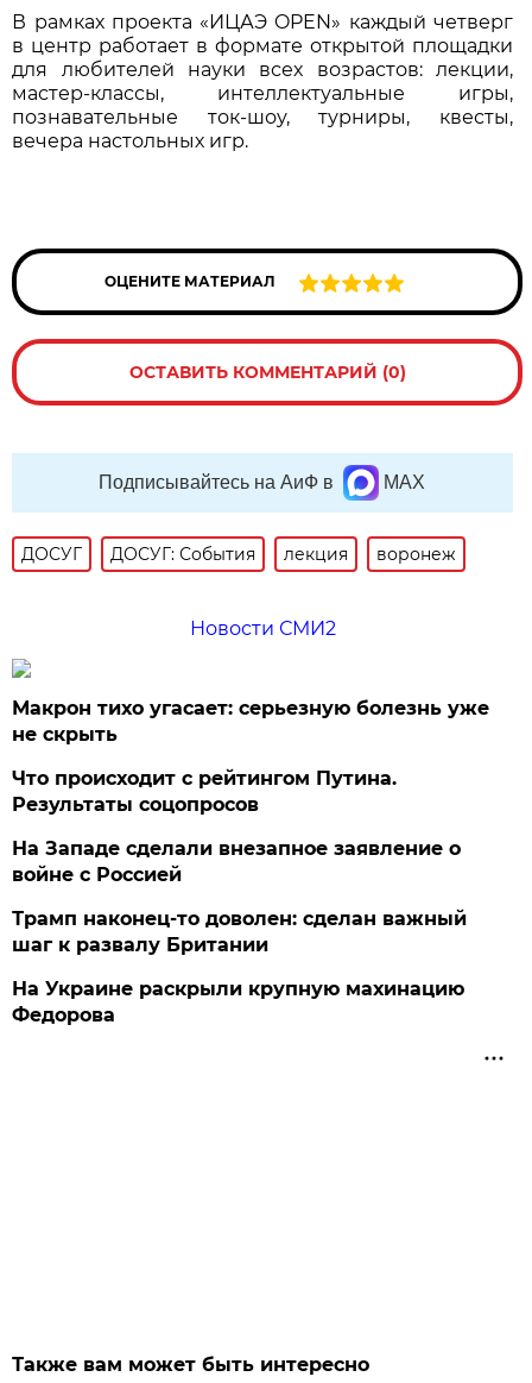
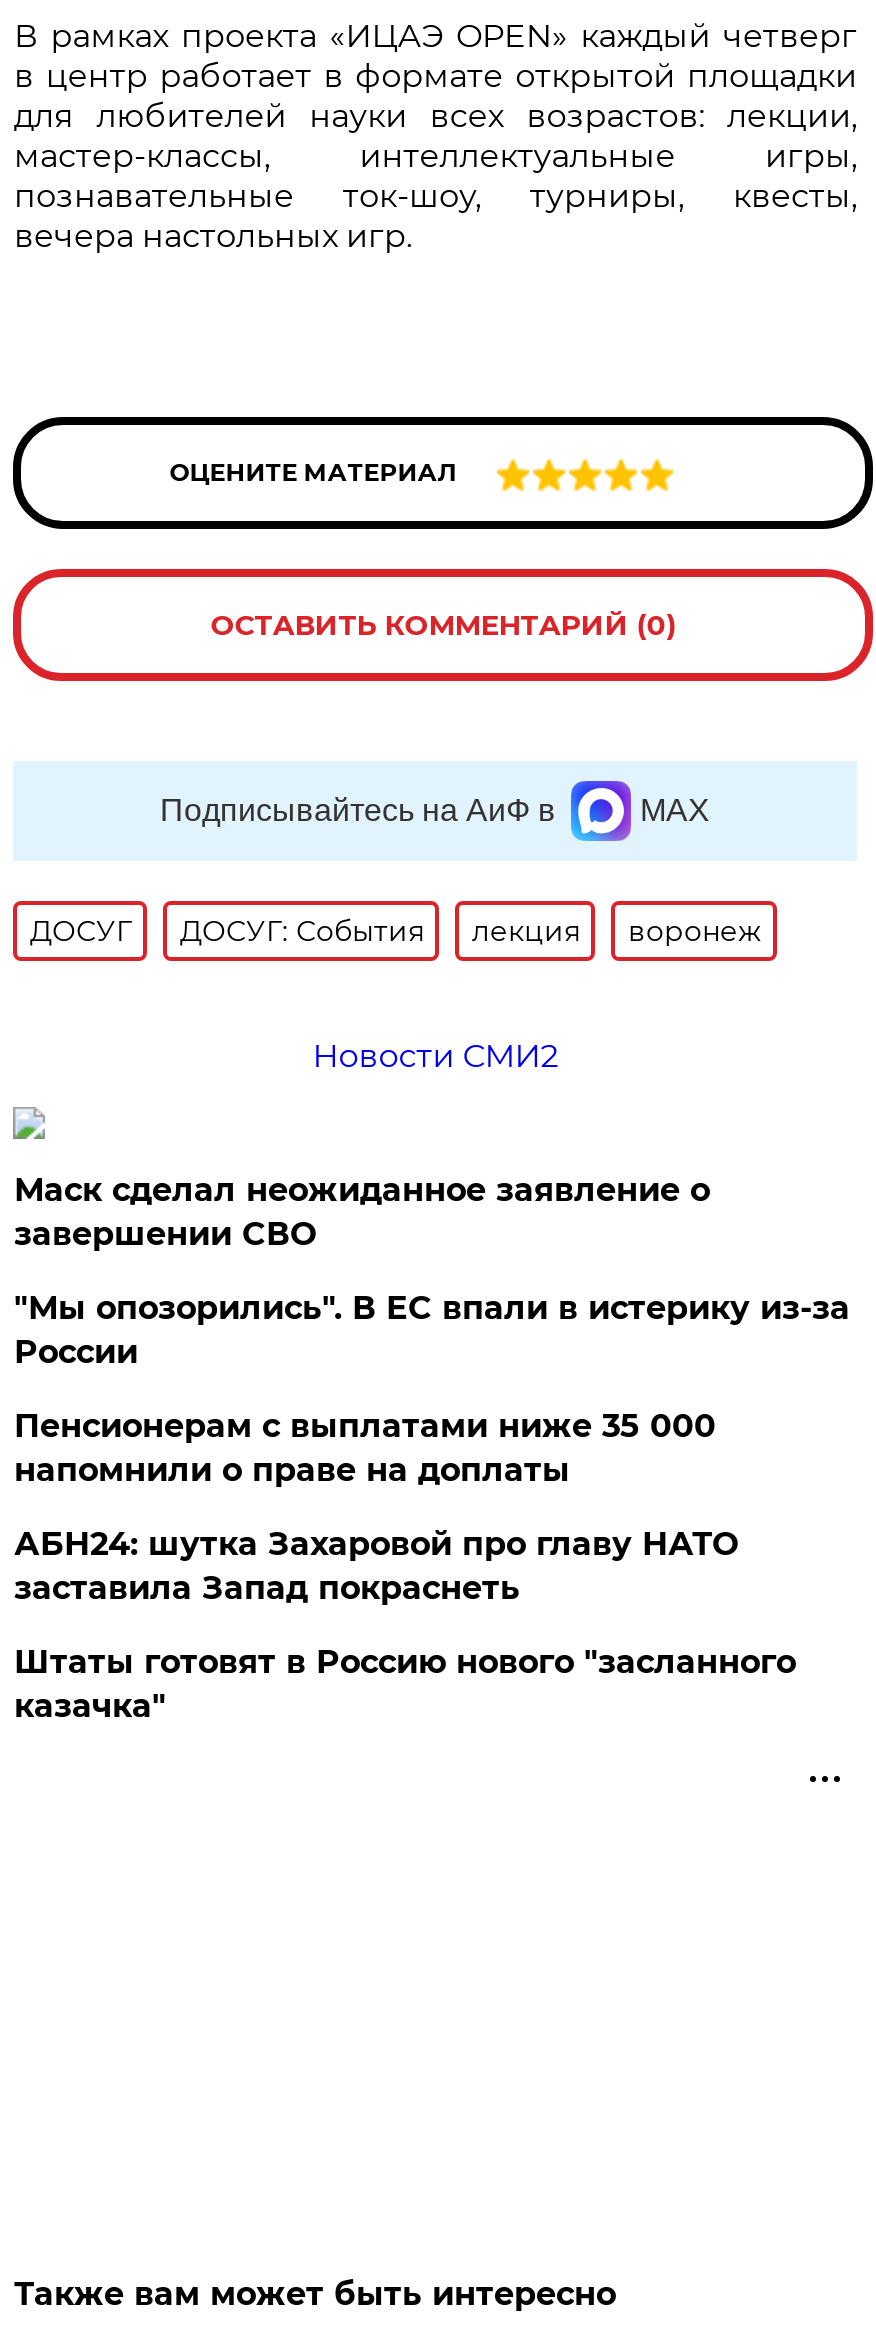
[12,697,490,746] Макрон тихо угасает: серьезную болезнь уже | не скрыть -> [14,1171,710,1253] Маск сделал неожиданное заявление о | завершении СВО
[12,767,397,816] Что происходит с рейтингом Путина. | Результаты соцопросов -> [14,1289,850,1371] "Мы опозорились". В ЕС впали в истерику из-за | России
[12,837,461,886] На Западе сделали внезапное заявление о | войне с Россией -> [14,1407,716,1489] Пенсионерам с выплатами ниже 35 000 | напомнили о праве на доплаты
[12,907,467,956] Трамп наконец-то доволен: сделан важный | шаг к развалу Британии -> [14,1525,738,1607] АБН24: шутка Захаровой про главу НАТО | заставила Запад покраснеть
[12,977,465,1026] На Украине раскрыли крупную махинацию | Федорова -> [14,1643,796,1725] Штаты готовят в Россию нового "засланного | казачка"

